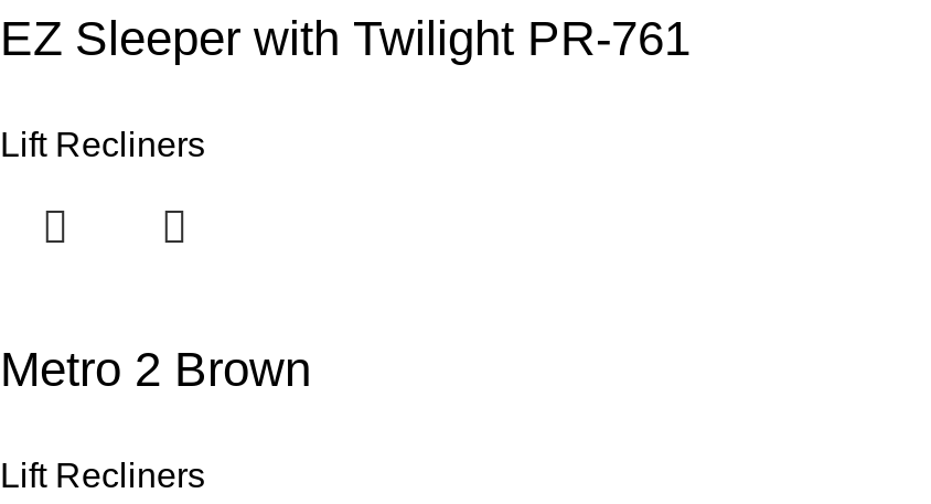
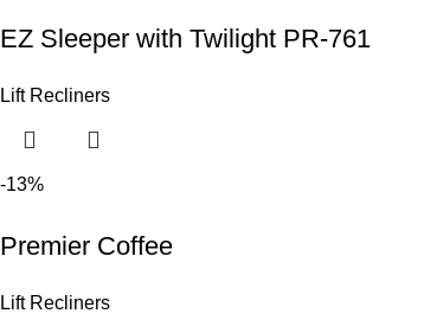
[0,342,311,397] Metro 2 Brown -> [0,174,173,261] -13% | Premier Coffee

